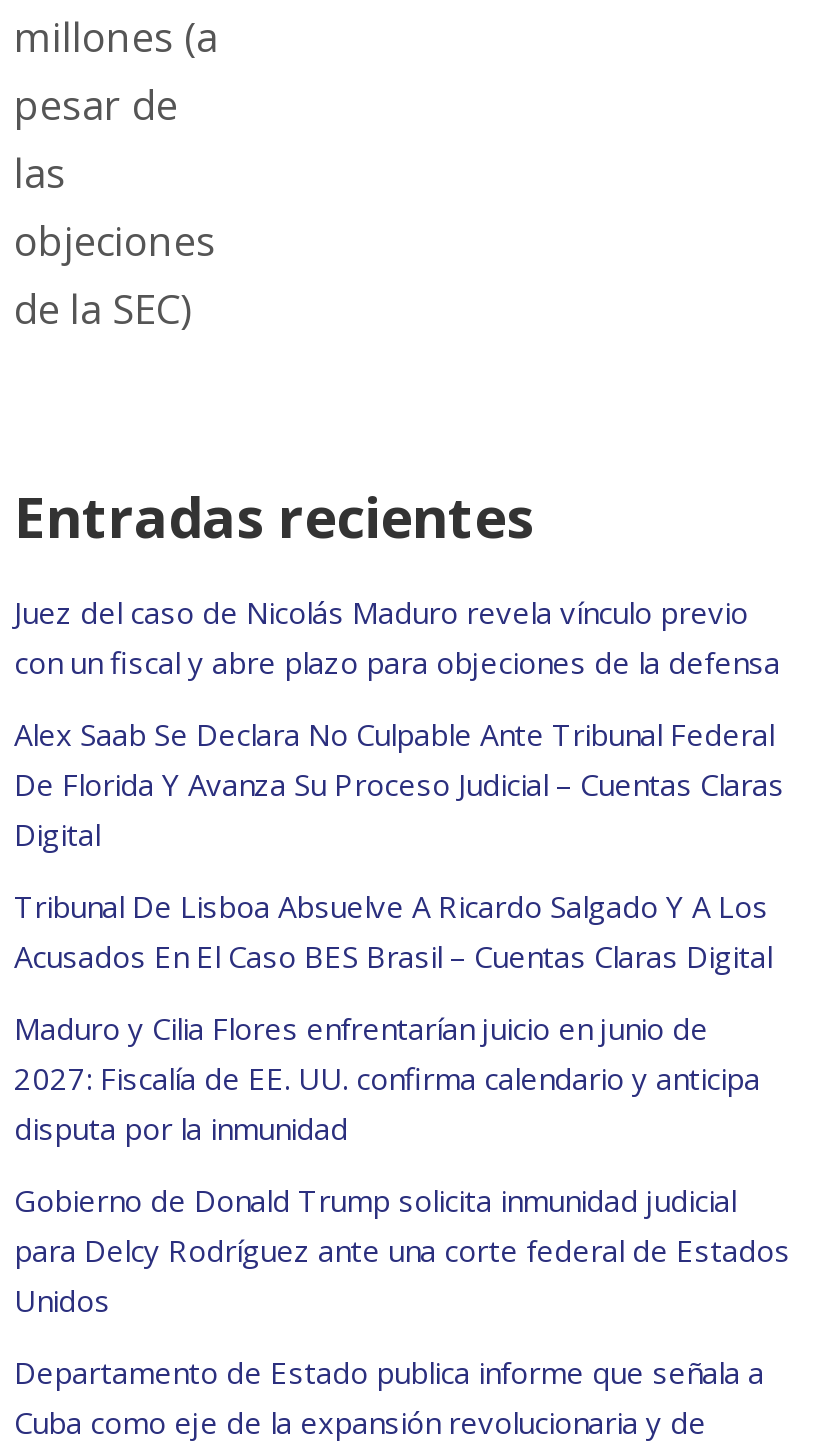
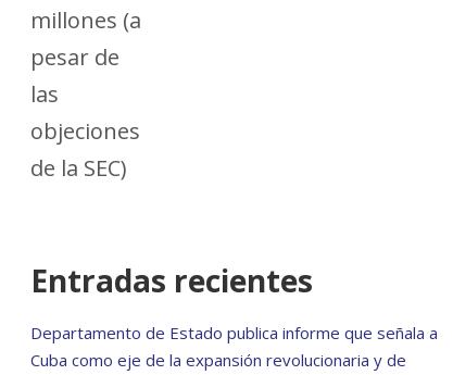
[14,592,790,1320] Juez del caso de Nicolás Maduro revela vínculo previo | con un fiscal y abre plazo para objeciones de la defensa | Alex Saab Se Declara No Culpable Ante Tribunal Federal | De Florida Y Avanza Su Proceso Judicial – Cuentas Claras | Digital | Tribunal De Lisboa Absuelve A Ricardo Salgado Y A Los | Acusados En El Caso BES Brasil – Cuentas Claras Digital | Maduro y Cilia Flores enfrentarían juicio en junio de | 2027: Fiscalía de EE. UU. confirma calendario y anticipa | disputa por la inmunidad | Gobierno de Donald Trump solicita inmunidad judicial | para Delcy Rodríguez ante una corte federal de Estados | Unidos -> none

